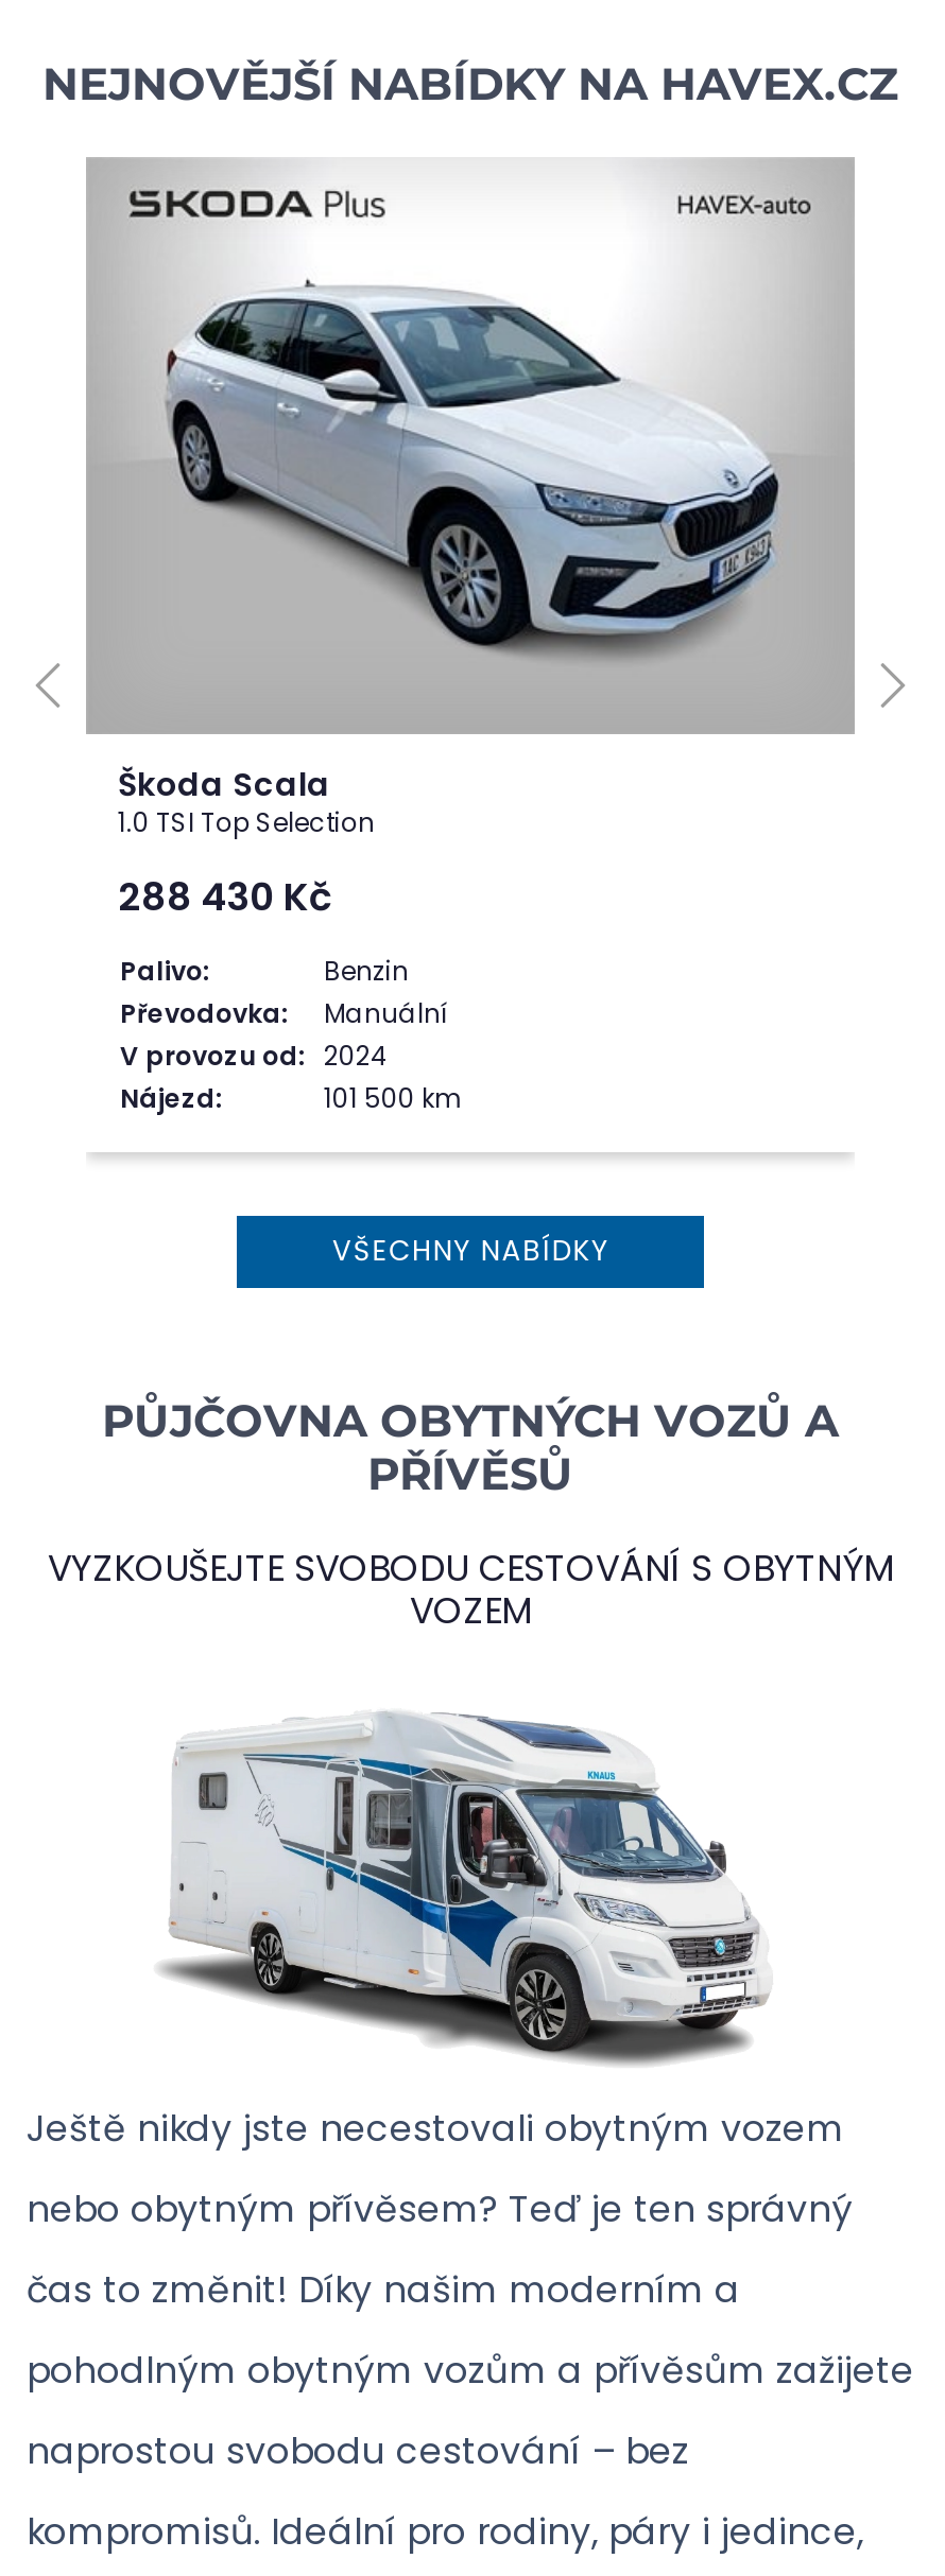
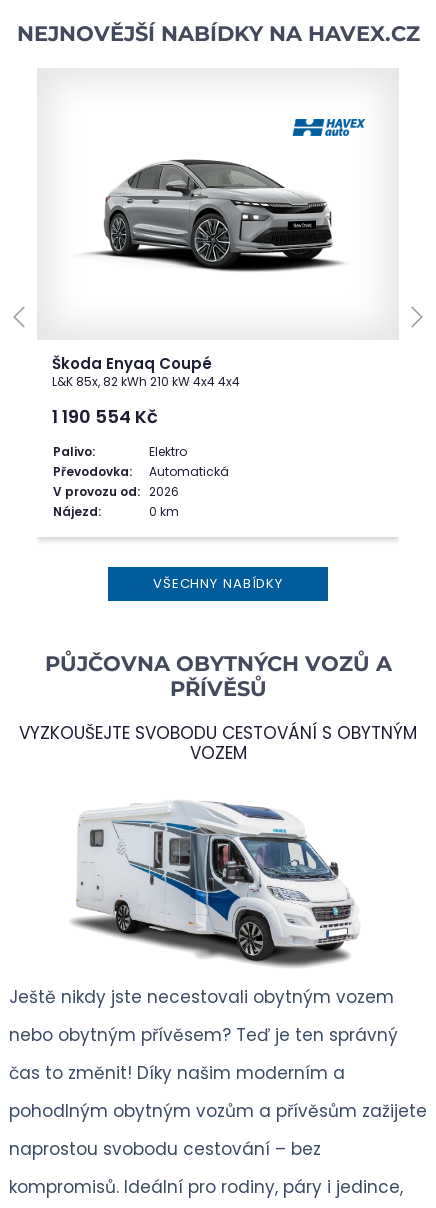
[86,159,855,840] [image] | Škoda Scala | 1.0 TSI Top Selection -> [38,70,398,390] [image] | Škoda Enyaq Coupé | L&K 85x, 82 kWh 210 kW 4x4 4x4
[118,869,332,922] 288 430 Kč -> [52,404,158,429] 1 190 554 Kč
[324,952,409,988] Benzin -> [149,443,187,460] Elektro
[120,995,449,1073] Manuální | V provozu od: 2024 -> [53,463,229,500] Automatická | V provozu od: 2026
[324,1079,462,1115] 101 500 km -> [149,503,179,520] 0 km

